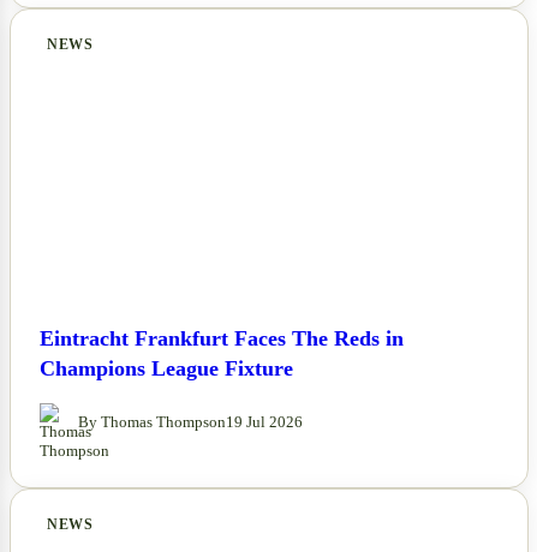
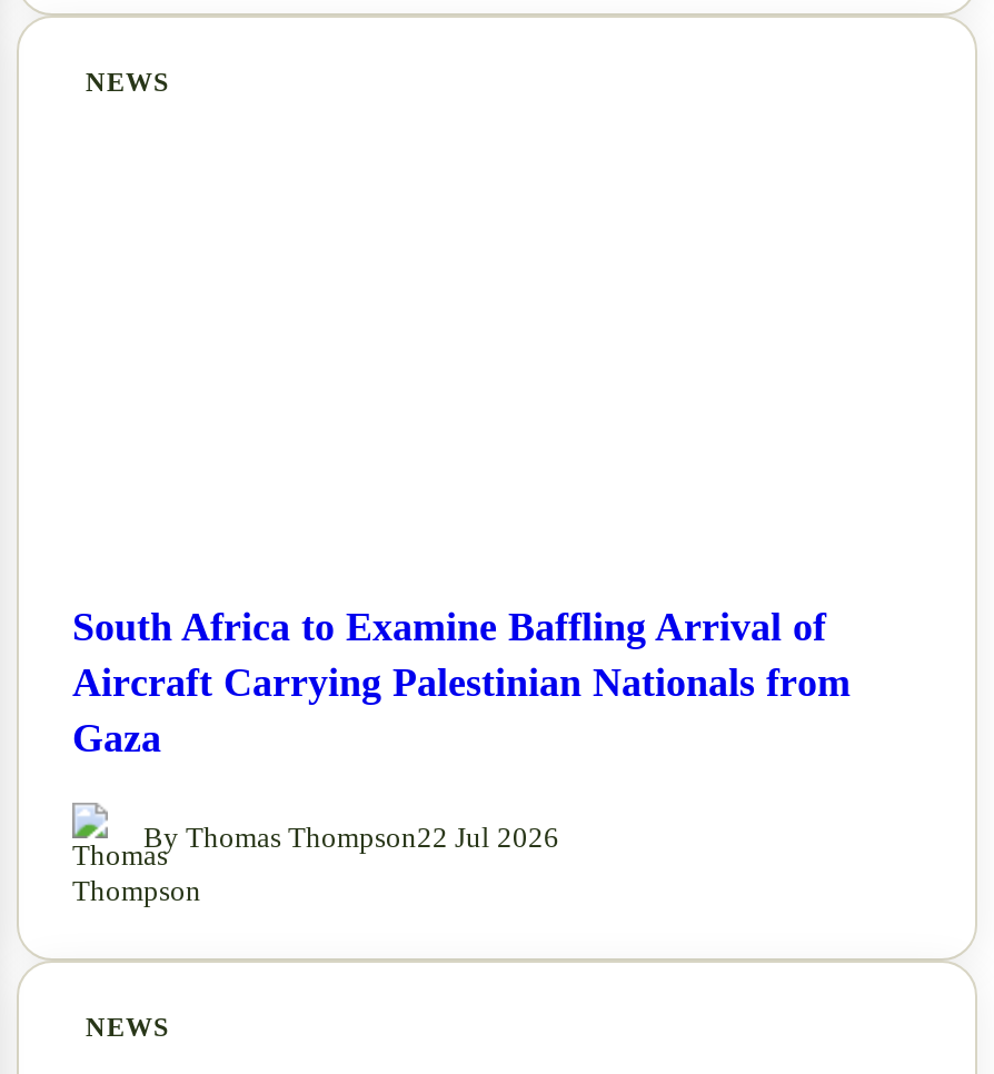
[40,326,404,380] Eintracht Frankfurt Faces The Reds in | Champions League Fixture -> [72,604,851,759] South Africa to Examine Baffling Arrival of | Aircraft Carrying Palestinian Nationals from | Gaza
[78,412,303,430] By Thomas Thompson19 Jul 2026 -> [143,819,559,853] By Thomas Thompson22 Jul 2026

